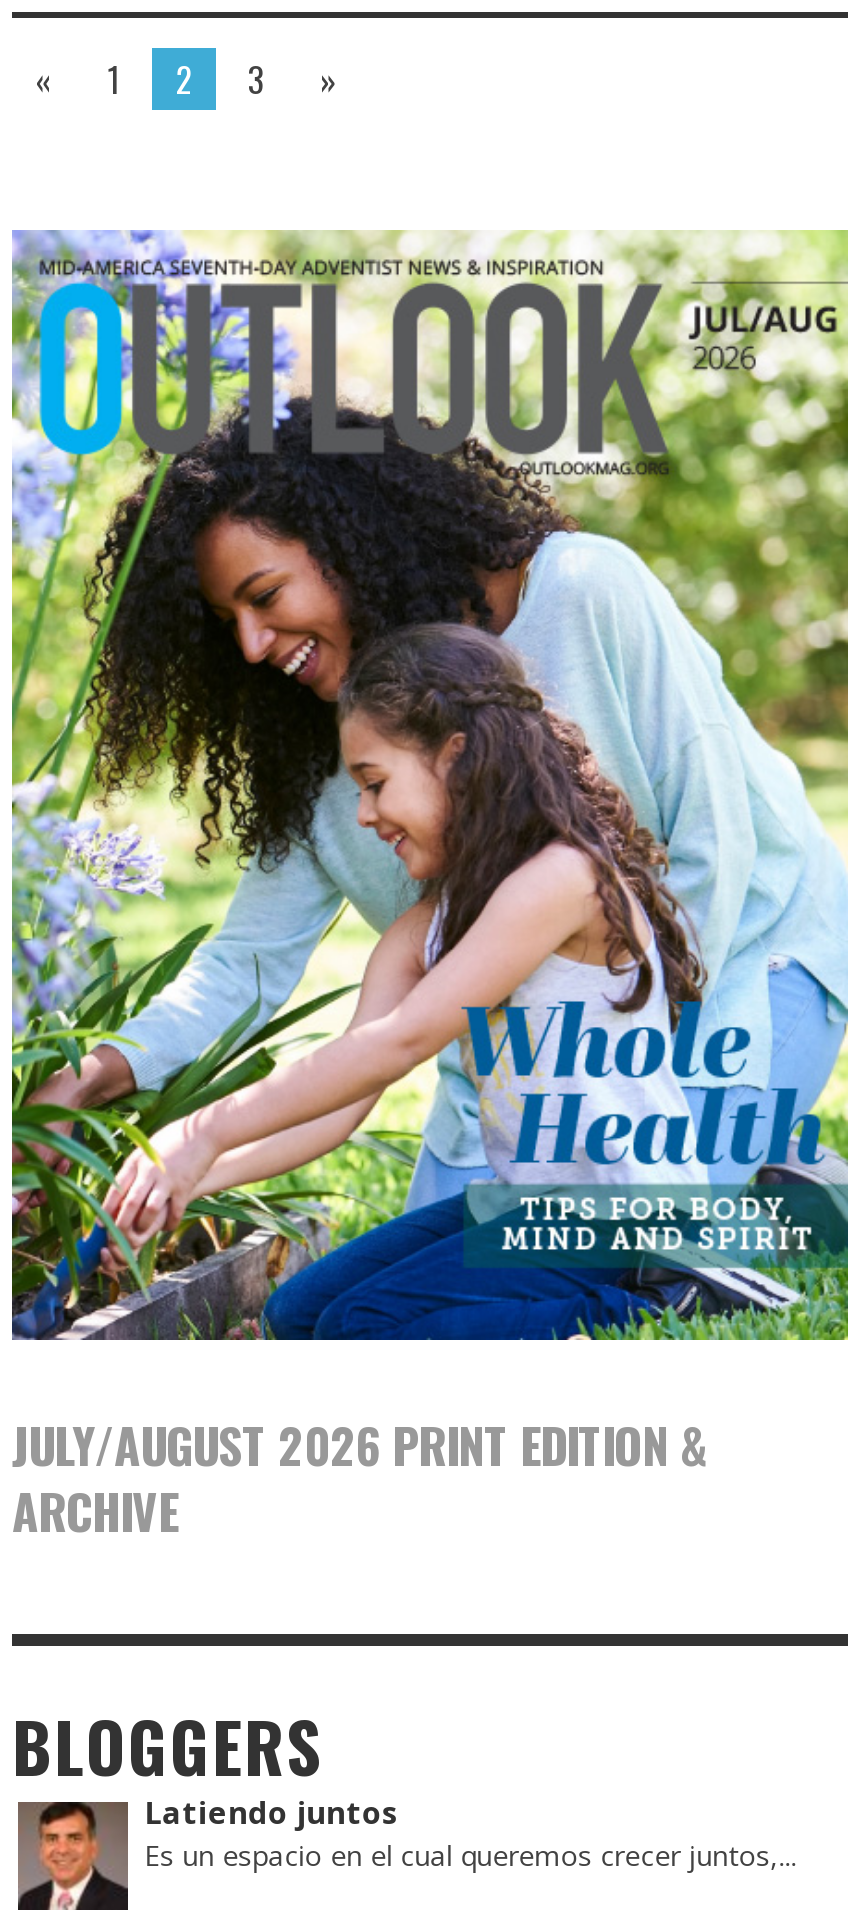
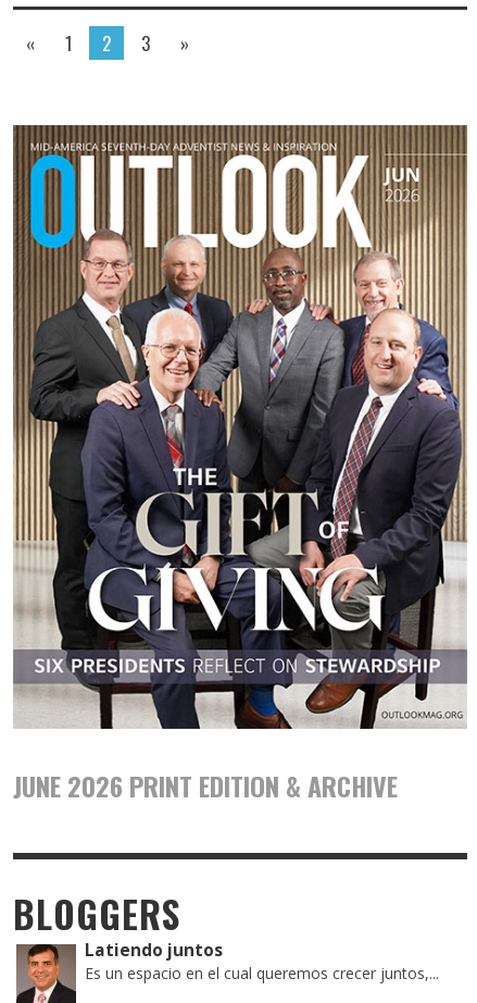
[10,228,850,1546] [image] | JULY/AUGUST 2026 PRINT EDITION & | ARCHIVE -> [12,124,467,805] [image] | JUNE 2026 PRINT EDITION & ARCHIVE

